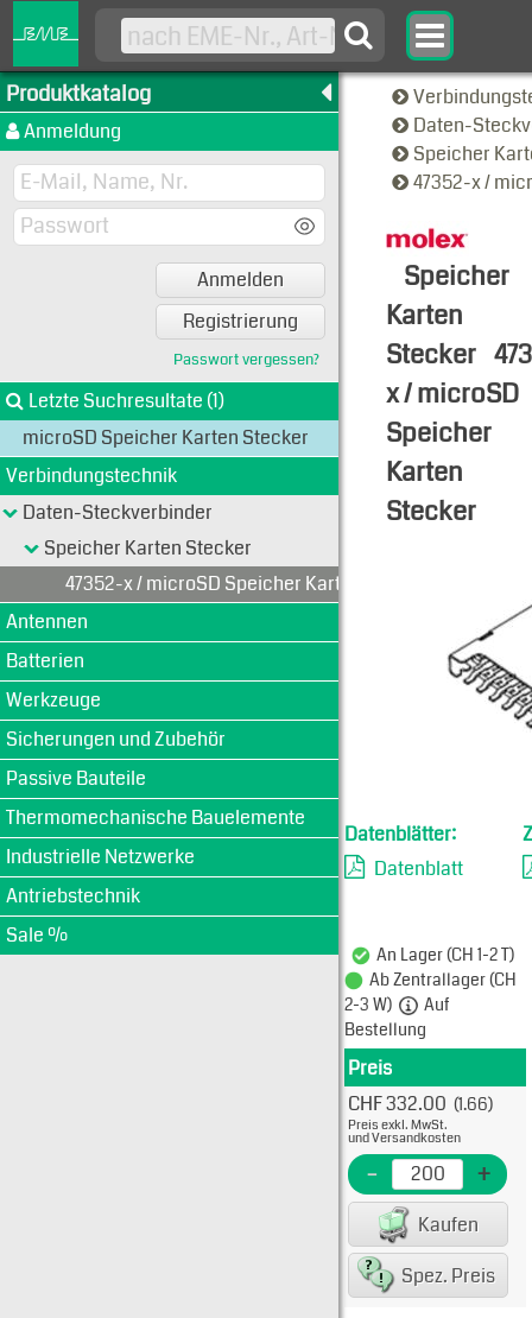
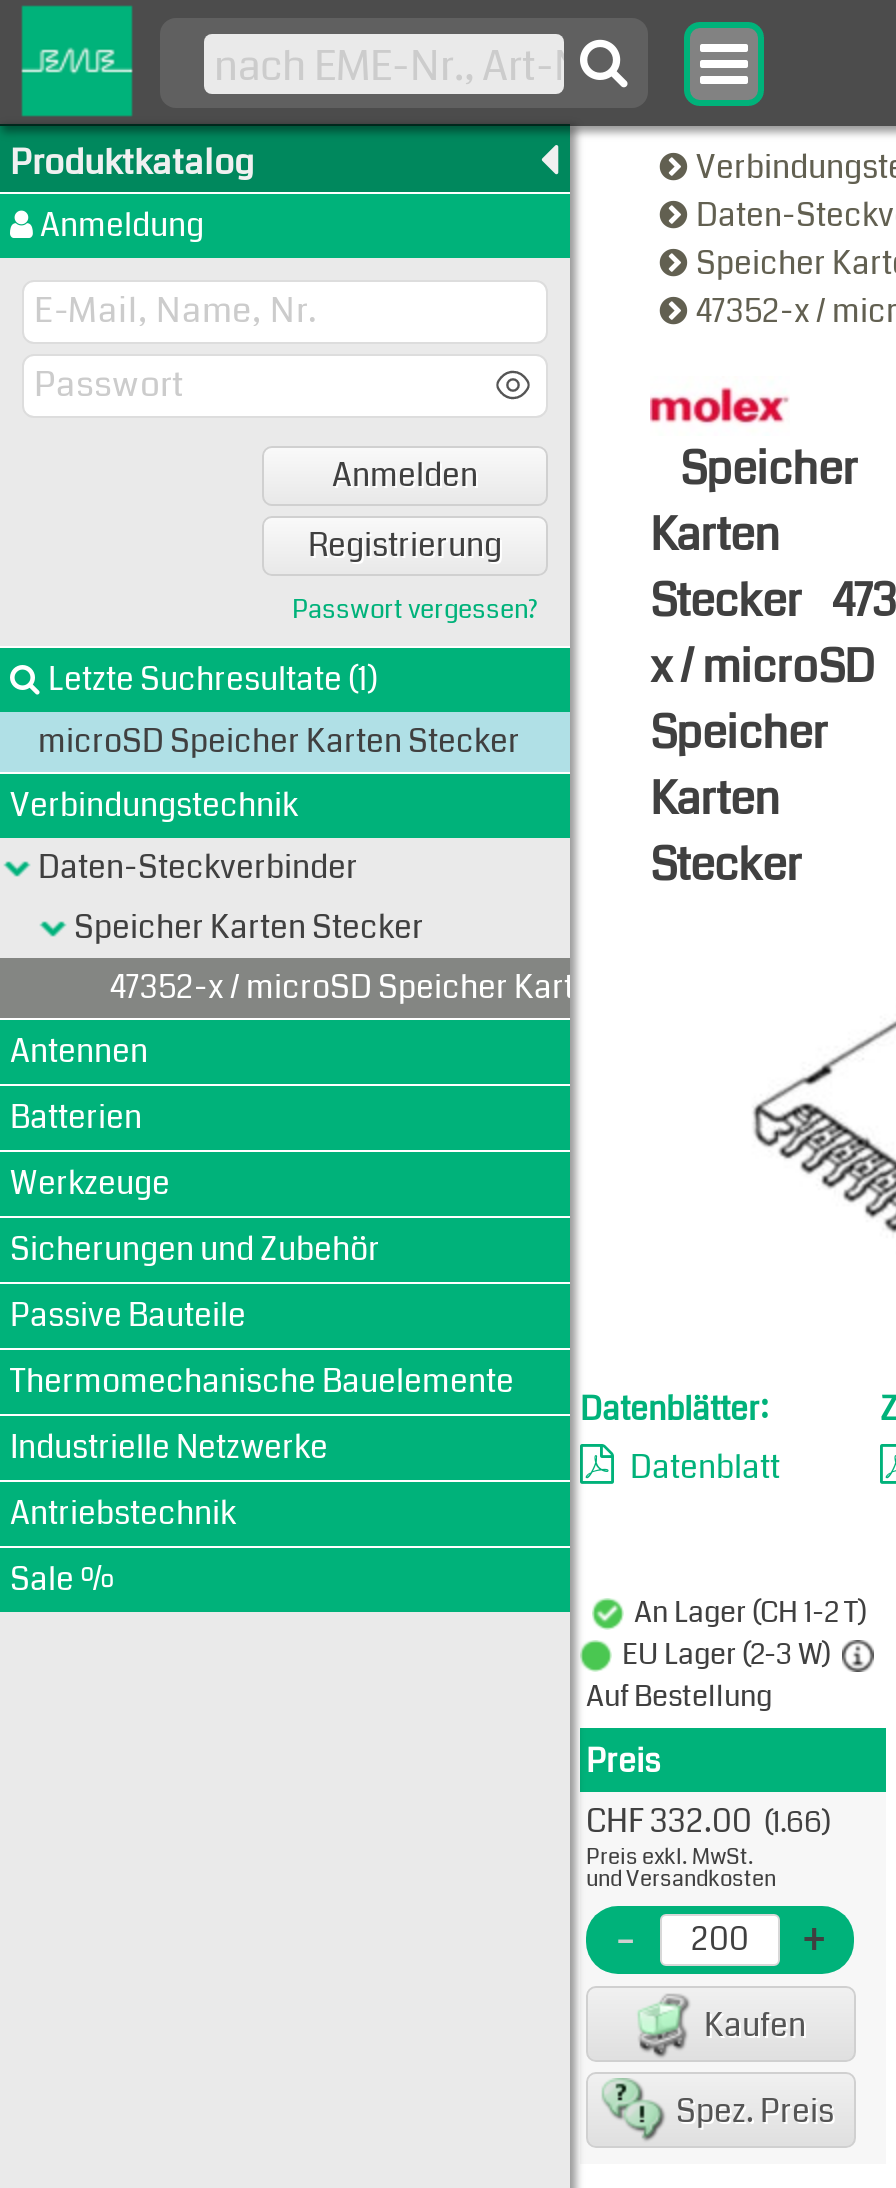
[344,968,517,1043] Ab Zentrallager (CH | 2-3 W) | Auf | Bestellung -> [580,1634,842,1718] EU Lager (2-3 W) | Auf Bestellung

